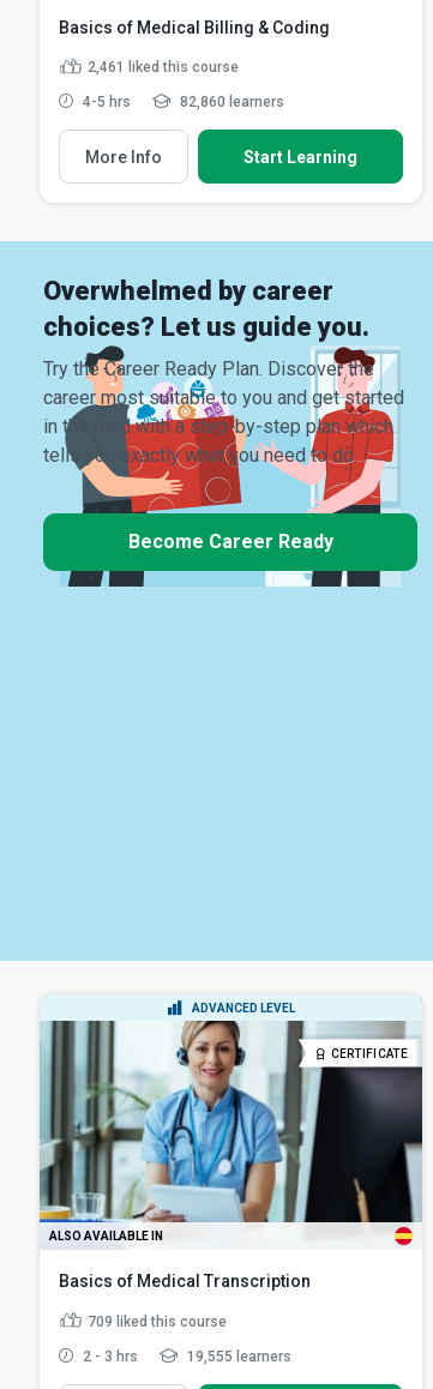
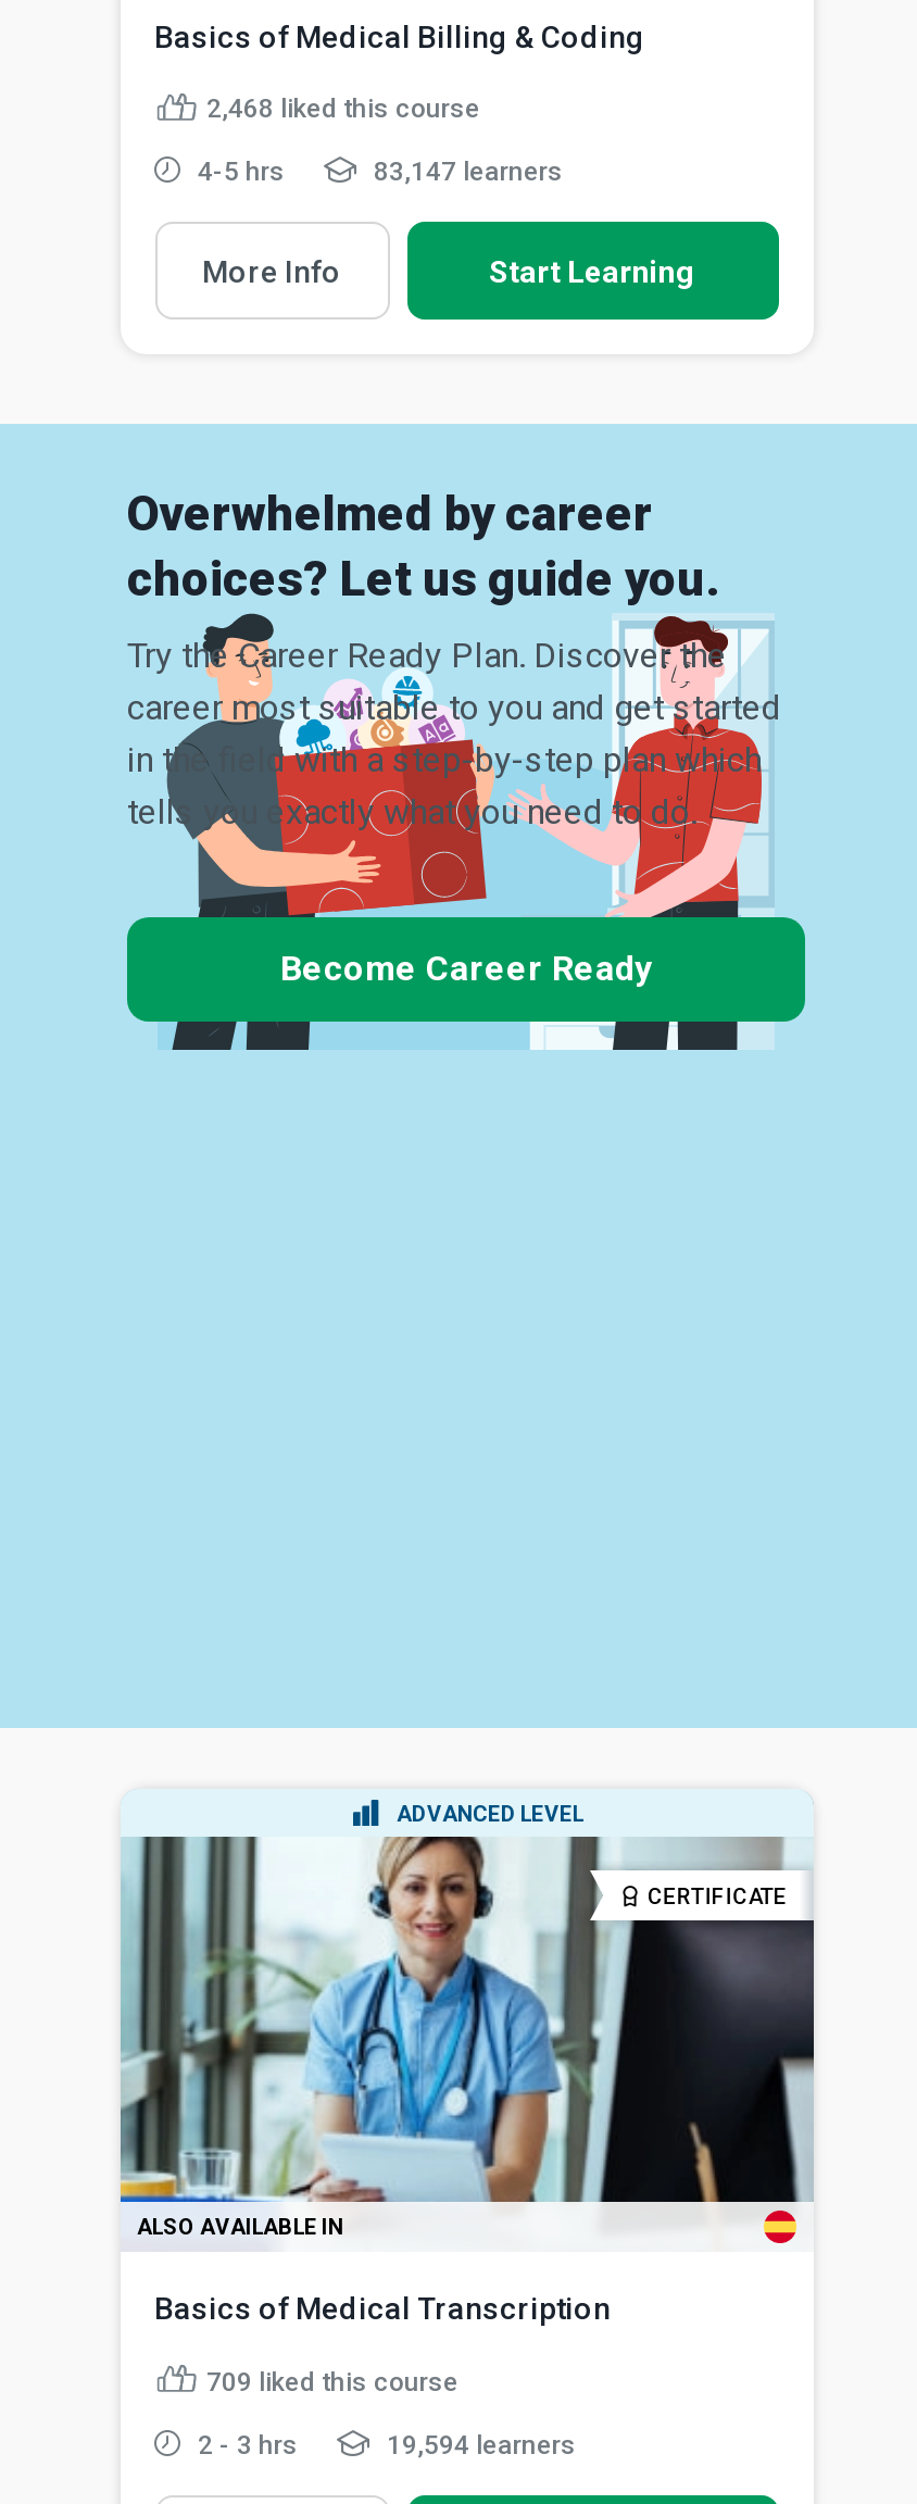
[87,59,238,76] 2,461 liked this course -> [206,94,480,124] 2,468 liked this course
[176,94,284,110] 82,860 learners -> [367,156,563,187] 83,147 learners
[183,1348,291,1364] 19,555 learners -> [380,2429,576,2459] 19,594 learners

